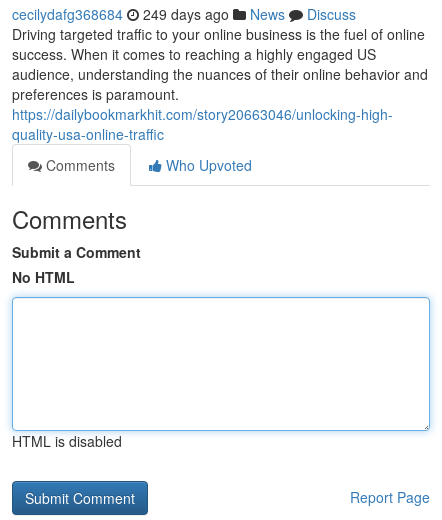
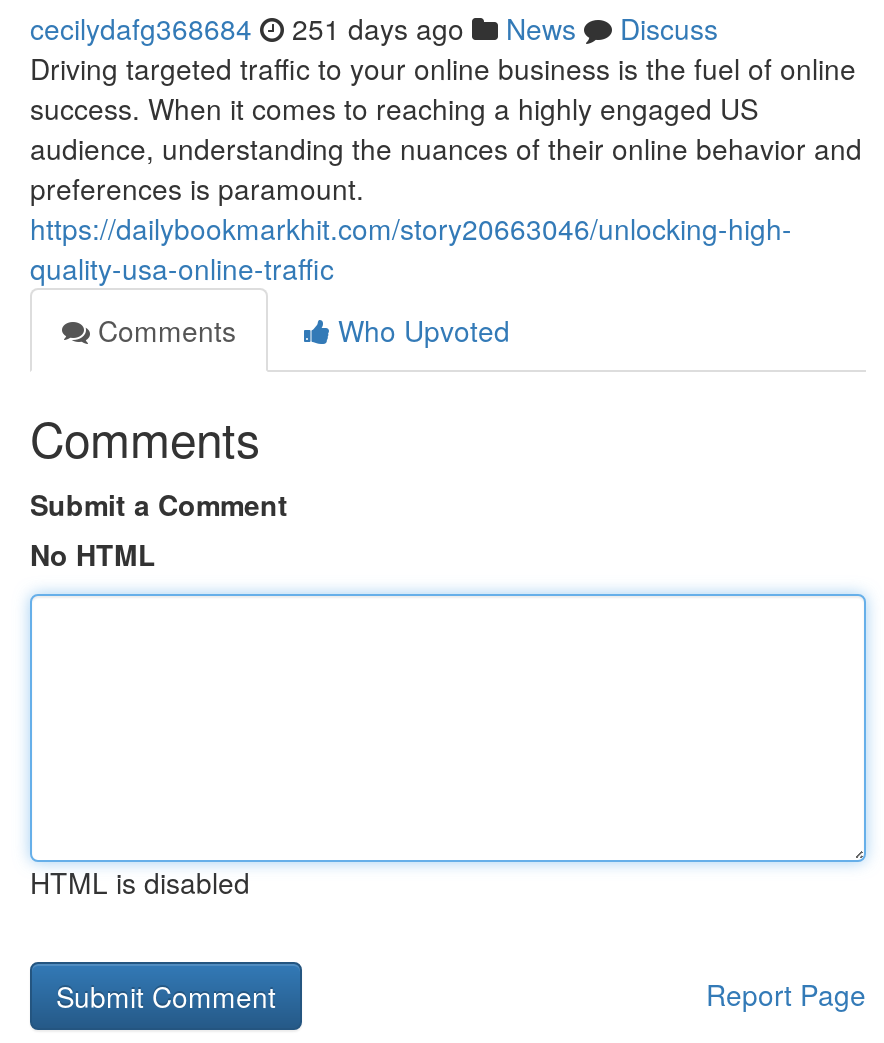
[12,4,356,24] cecilydafg368684 249 days ago News Discuss -> [30,8,718,48] cecilydafg368684 251 days ago News Discuss

